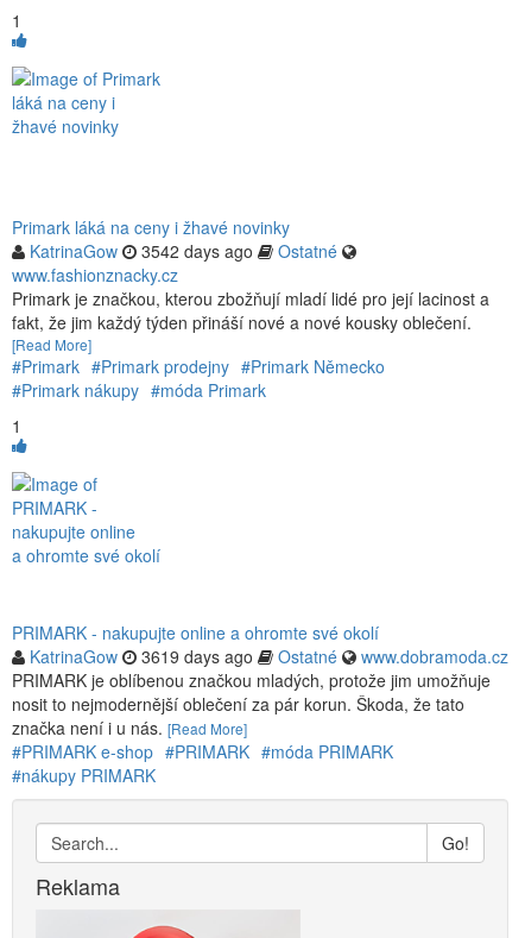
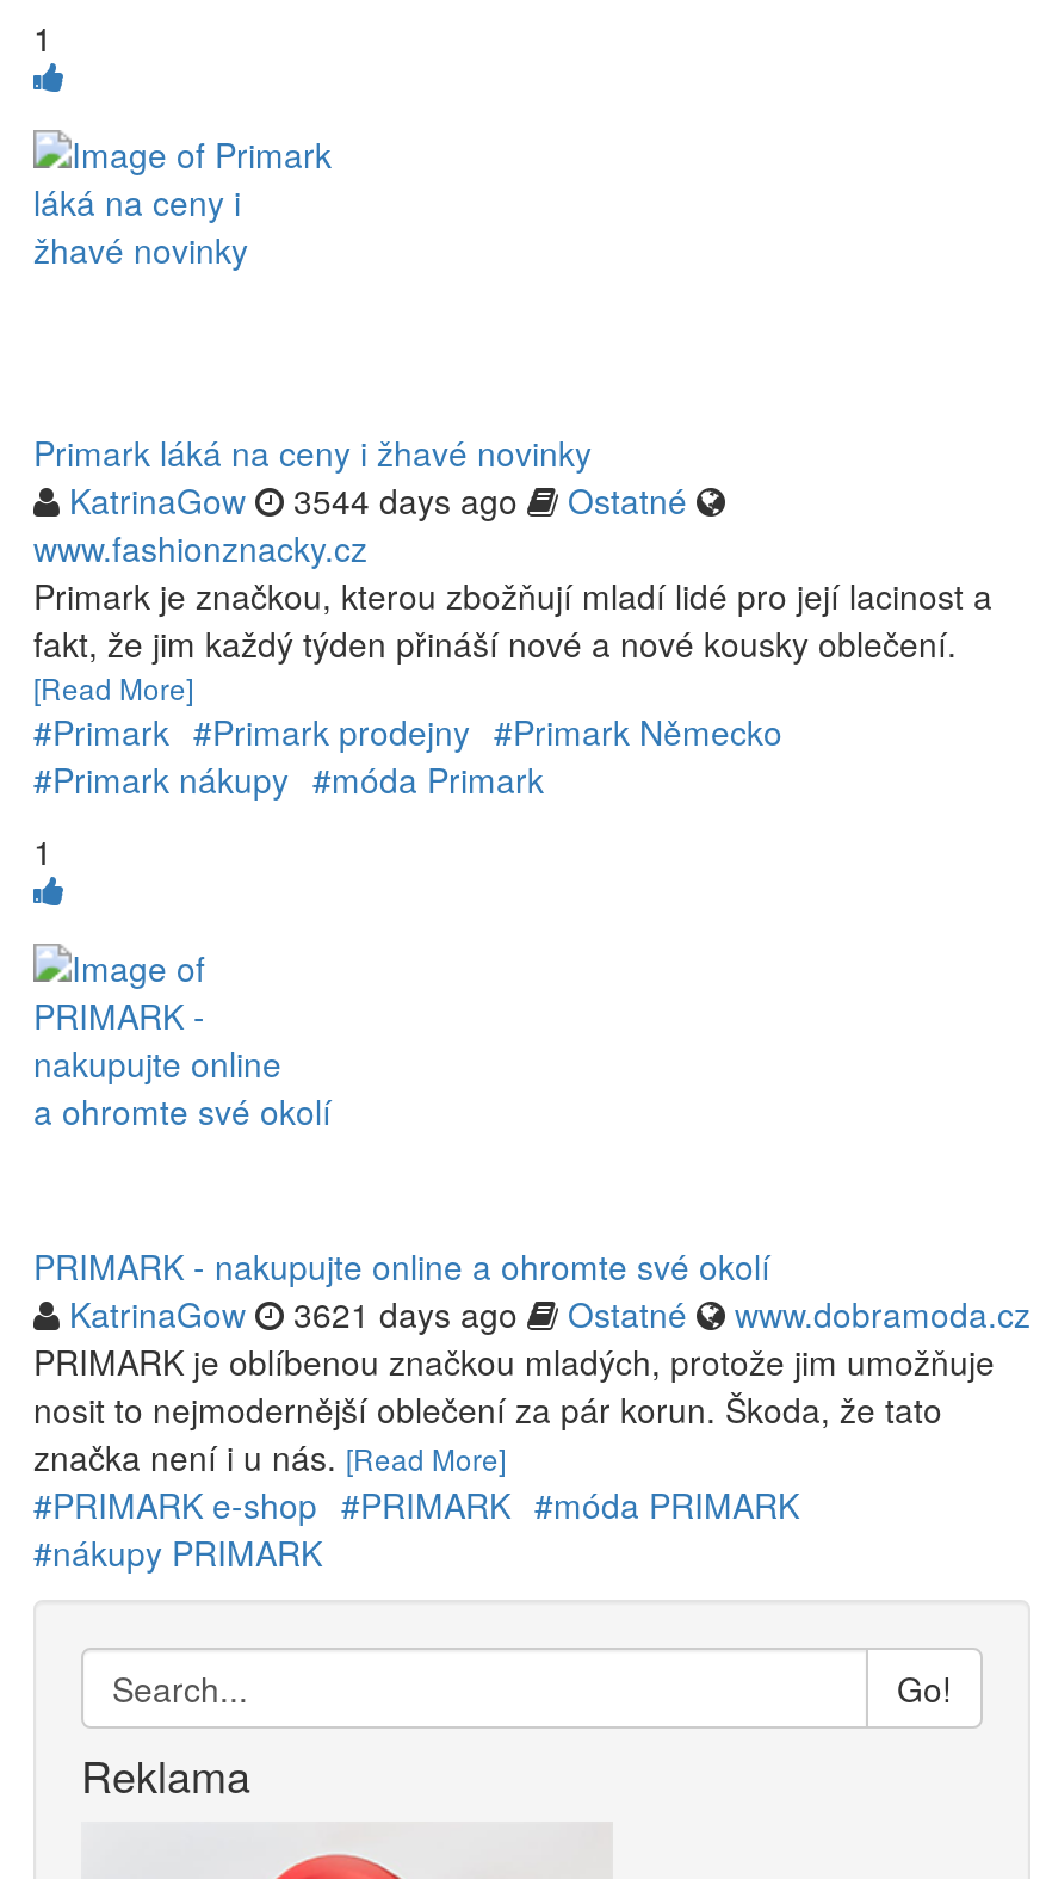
[30,239,337,263] KatrinaGow 3542 days ago Ostatné -> [69,476,687,524] KatrinaGow 3544 days ago Ostatné
[30,644,508,668] KatrinaGow 3619 days ago Ostatné www.dobramoda.cz -> [69,1290,1030,1337] KatrinaGow 3621 days ago Ostatné www.dobramoda.cz

